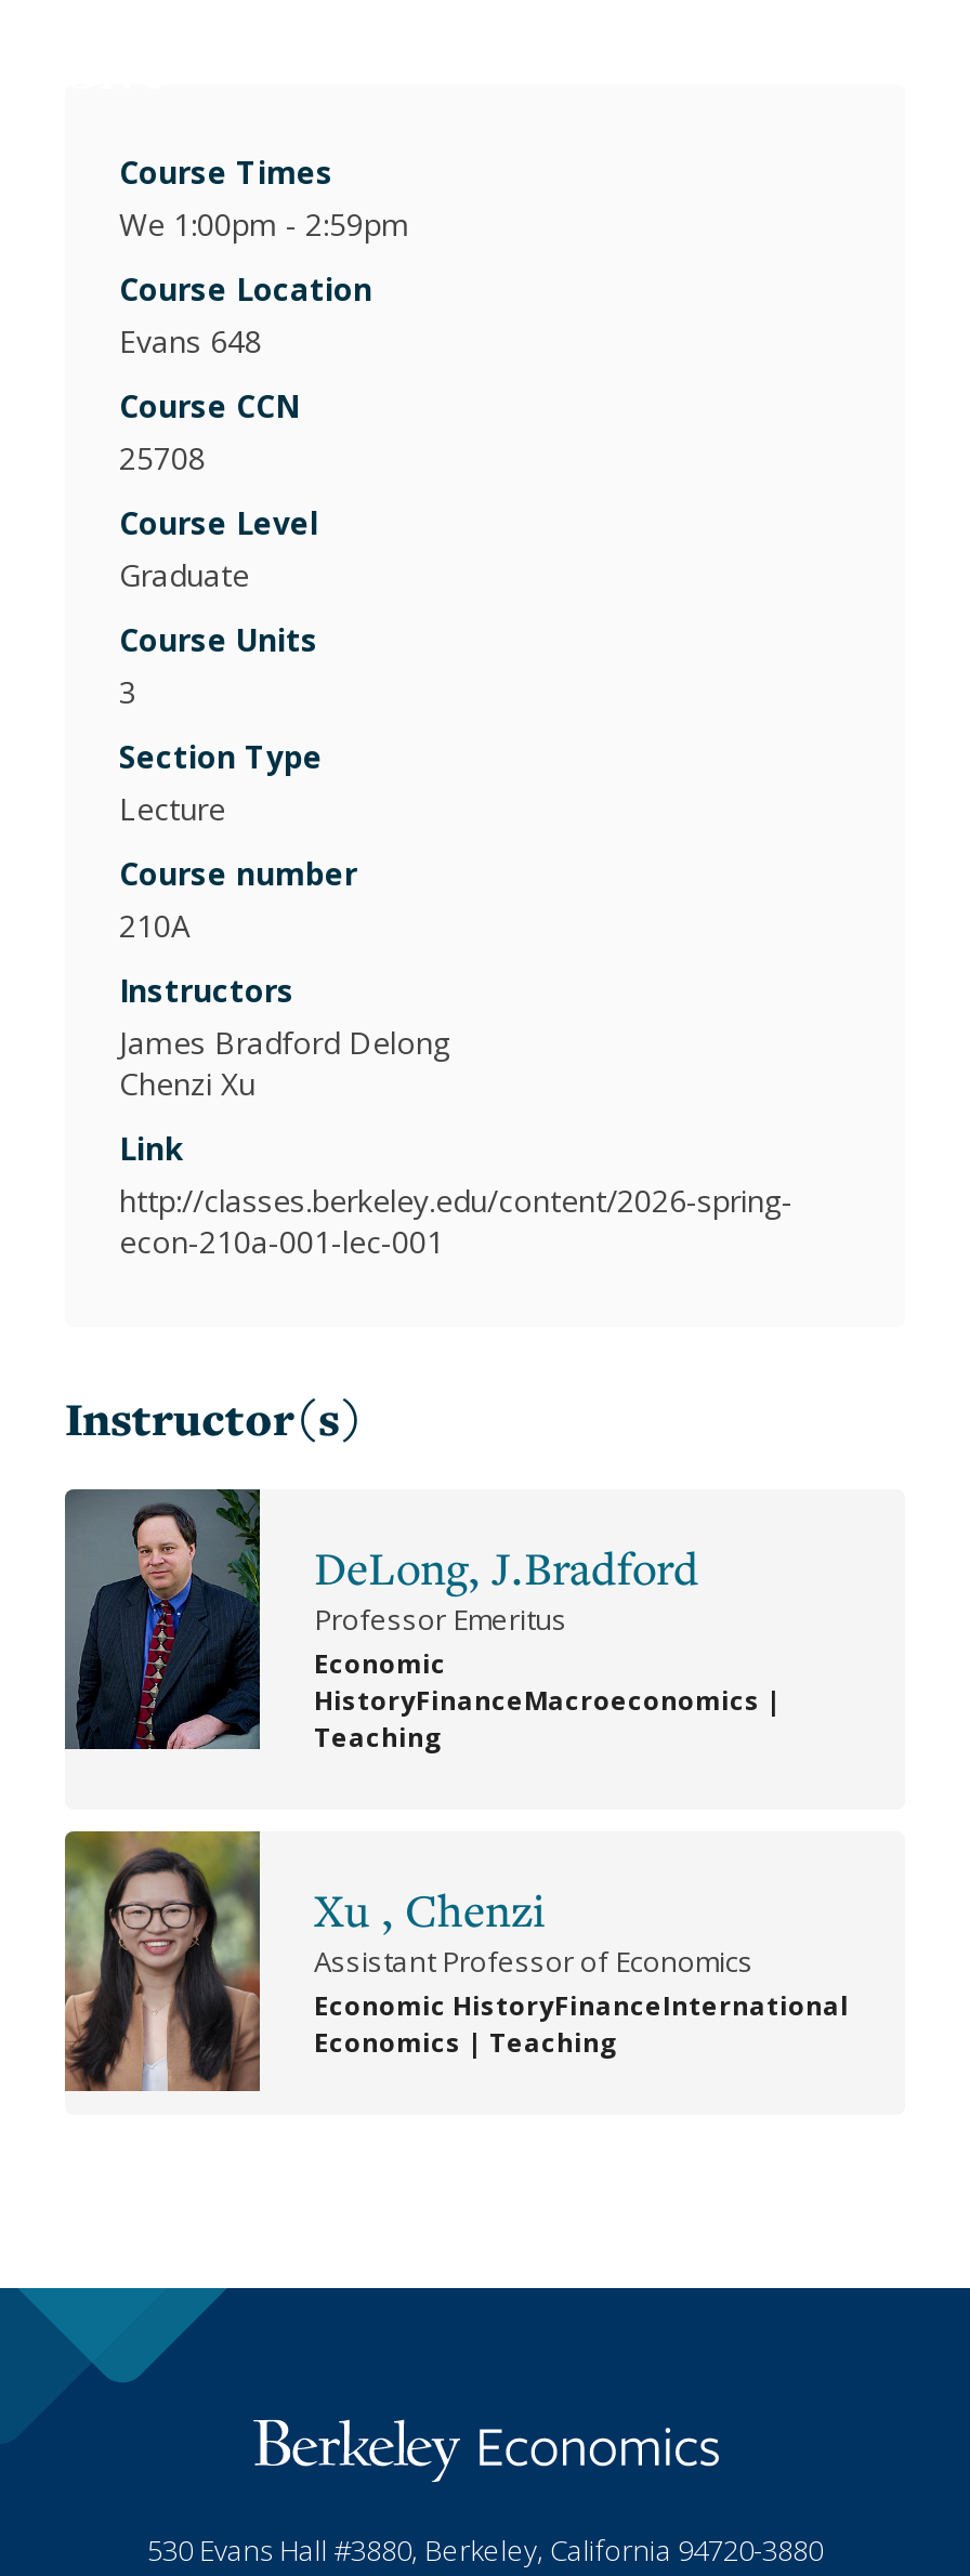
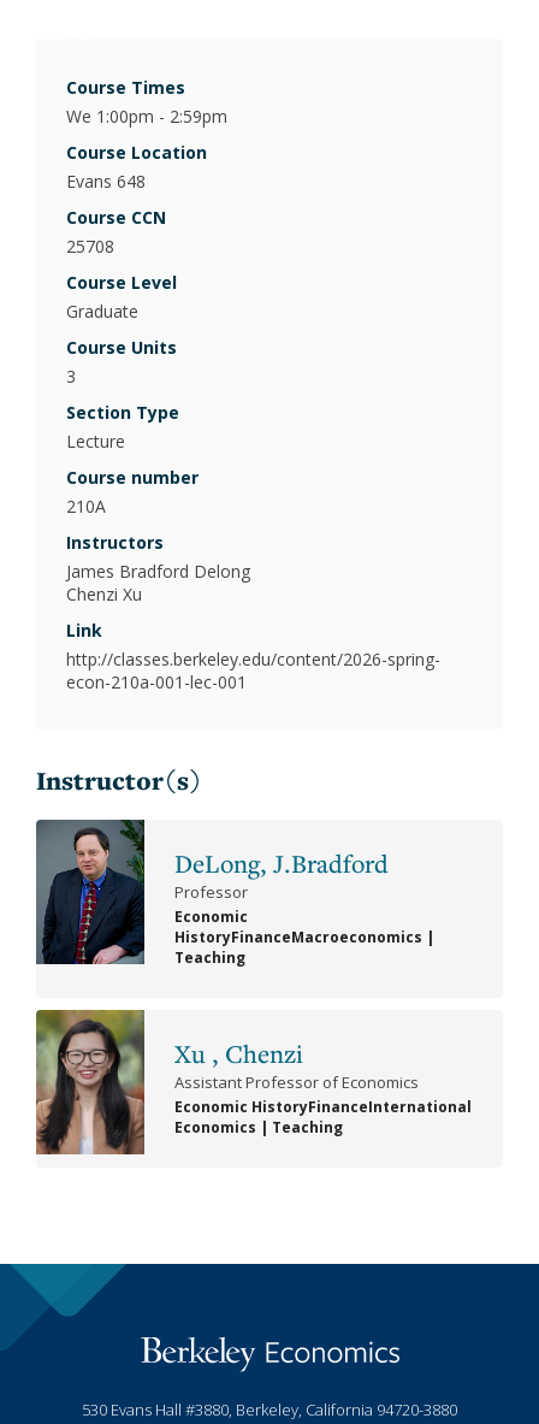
[314,1600,567,1639] Professor Emeritus -> [174,881,248,903] Professor

